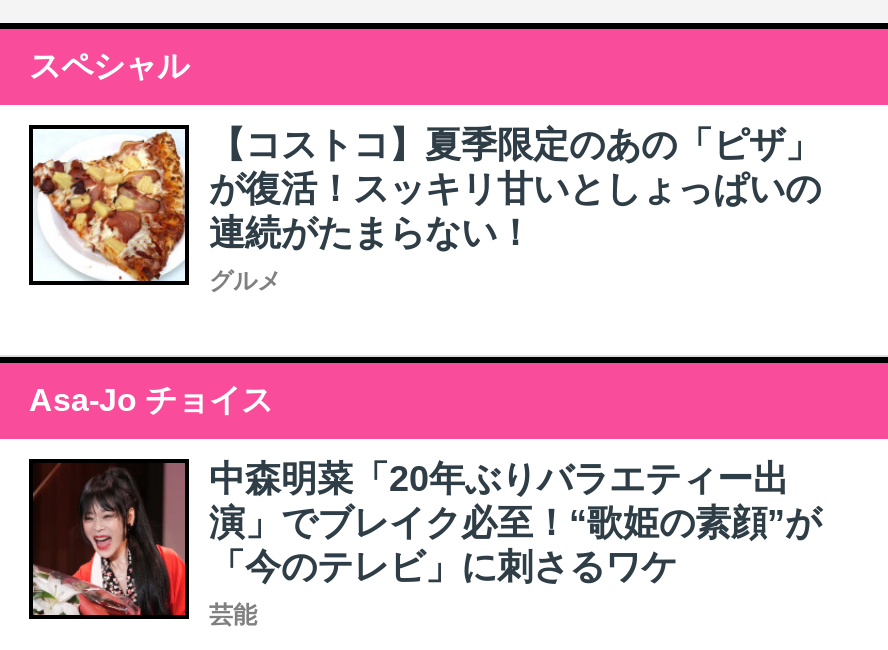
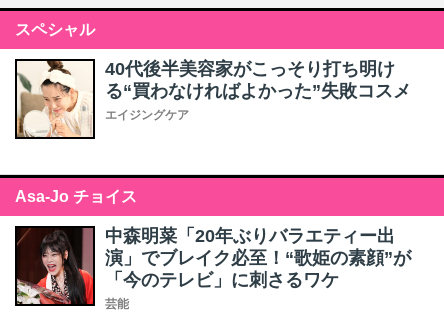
[31,125,821,295] [image] | 【コストコ】夏季限定のあの「ピザ」 | が復活！スッキリ甘いとしょっぱいの | 連続がたまらない！ | グルメ -> [16,59,411,138] [image] | 40代後半美容家がこっそり打ち明け | る“買わなければよかった”失敗コスメ | エイジングケア

